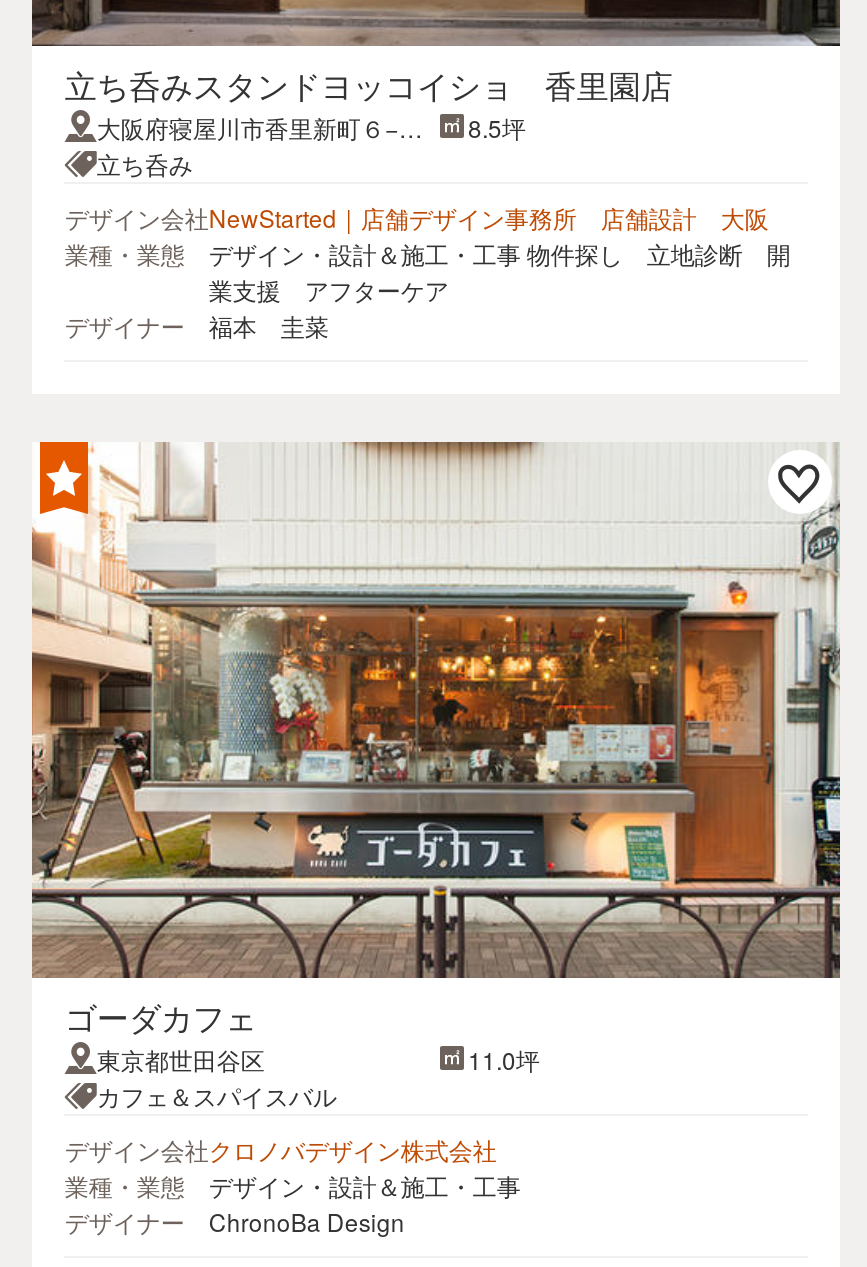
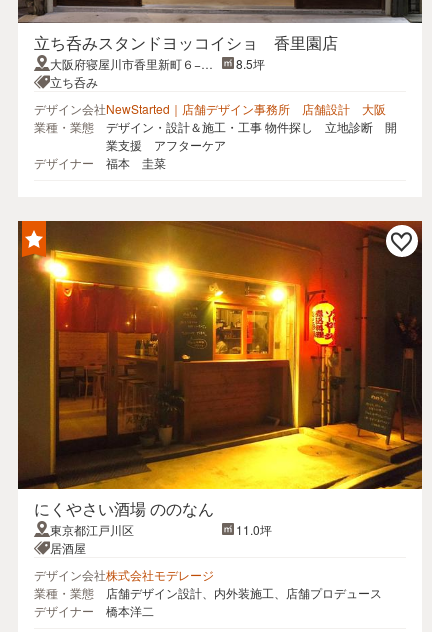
[30,442,842,1076] [image] | ゴーダカフェ | 東京都世田谷区 -> [17,220,423,538] [image] | にくやさい酒場 ののなん | 東京都江戸川区
[97,1078,337,1112] カフェ＆スパイスバル -> [50,539,86,556] 居酒屋
[65,1132,497,1166] デザイン会社クロノバデザイン株式会社 -> [34,566,214,583] デザイン会社株式会社モデレージ
[209,1168,521,1202] デザイン・設計＆施工・工事 -> [106,584,382,601] 店舗デザイン設計、内外装施工、店舗プロデュース
[209,1204,405,1238] ChronoBa Design -> [106,602,154,619] 橋本洋二

